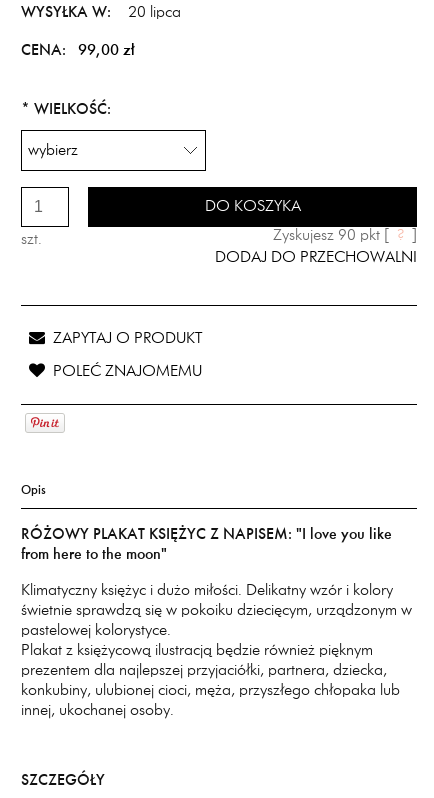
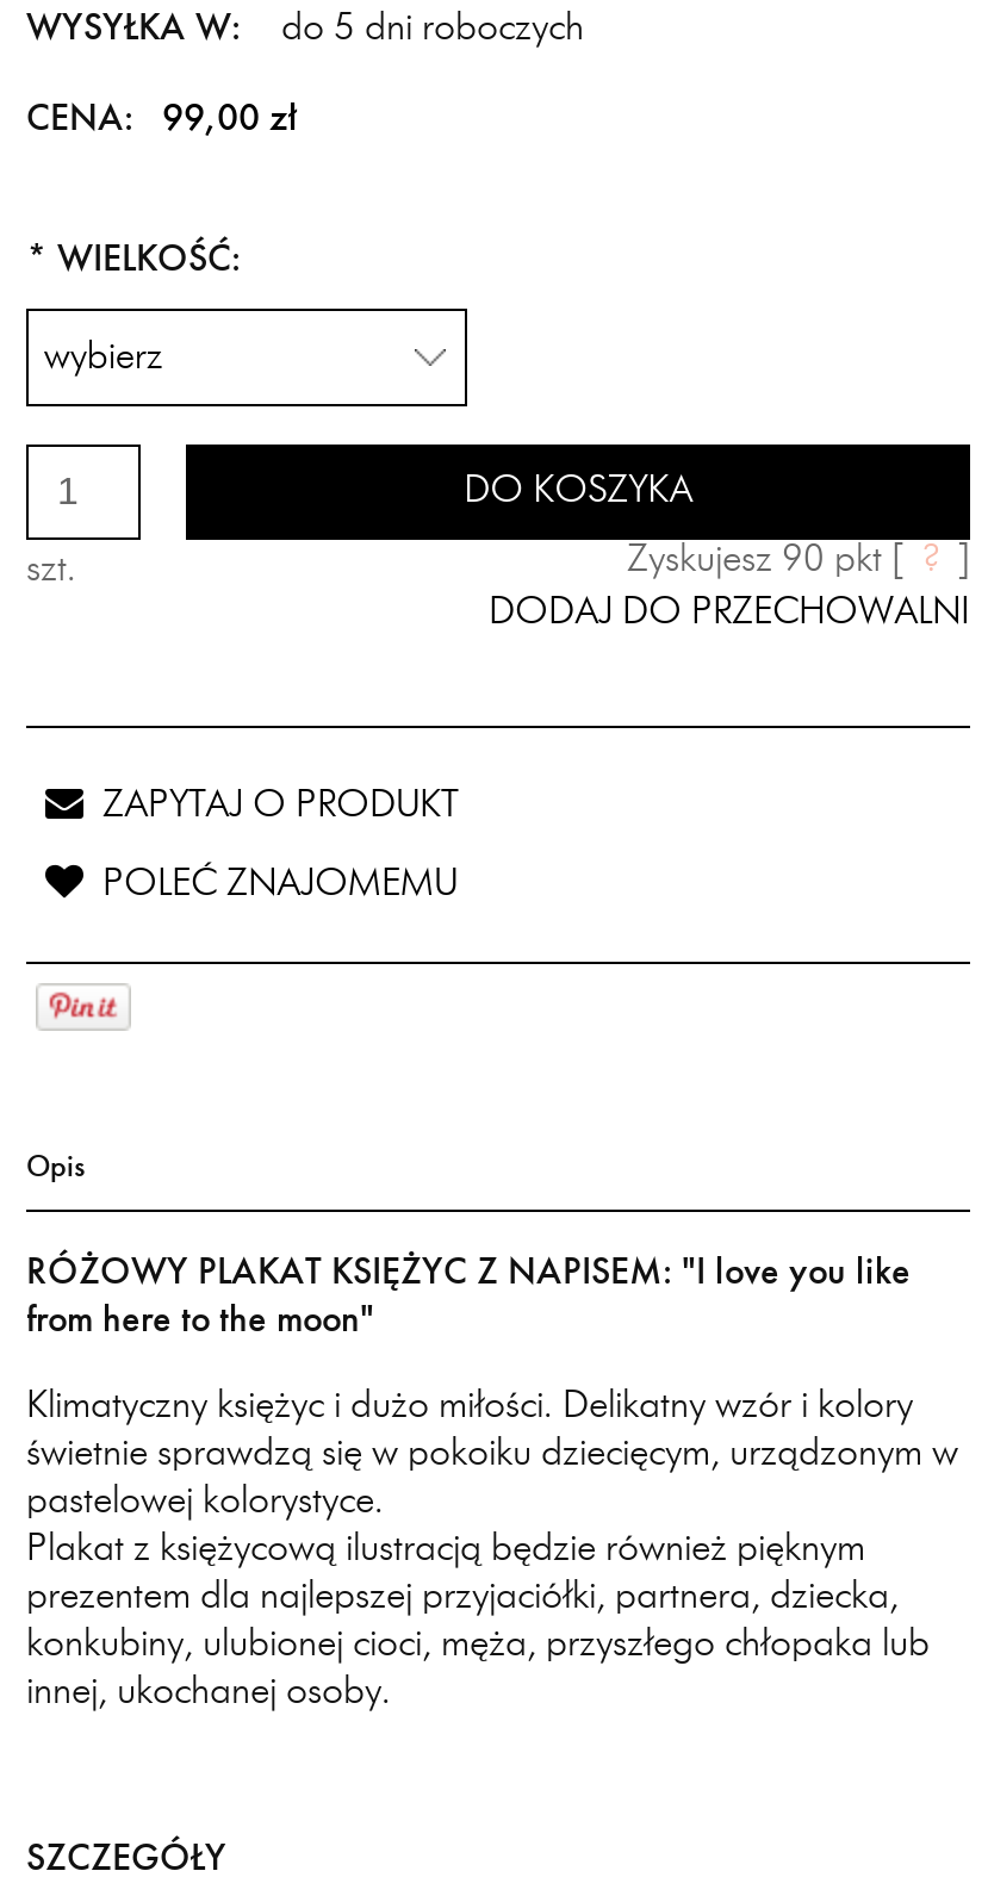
[128,5,181,21] 20 lipca -> [281,11,584,49] do 5 dni roboczych

